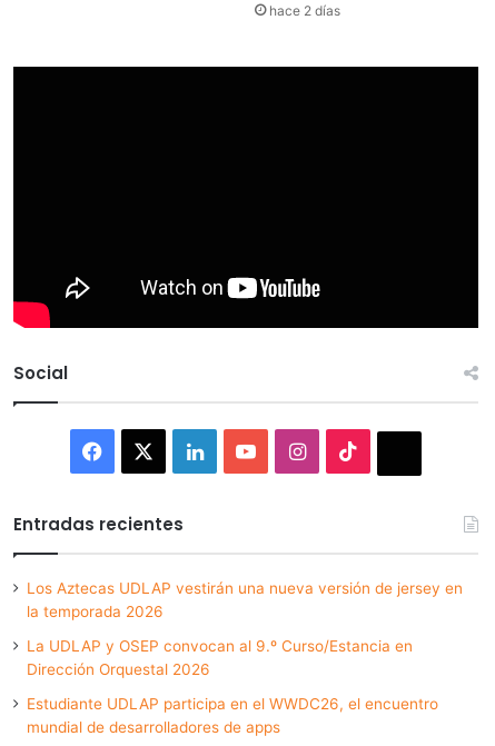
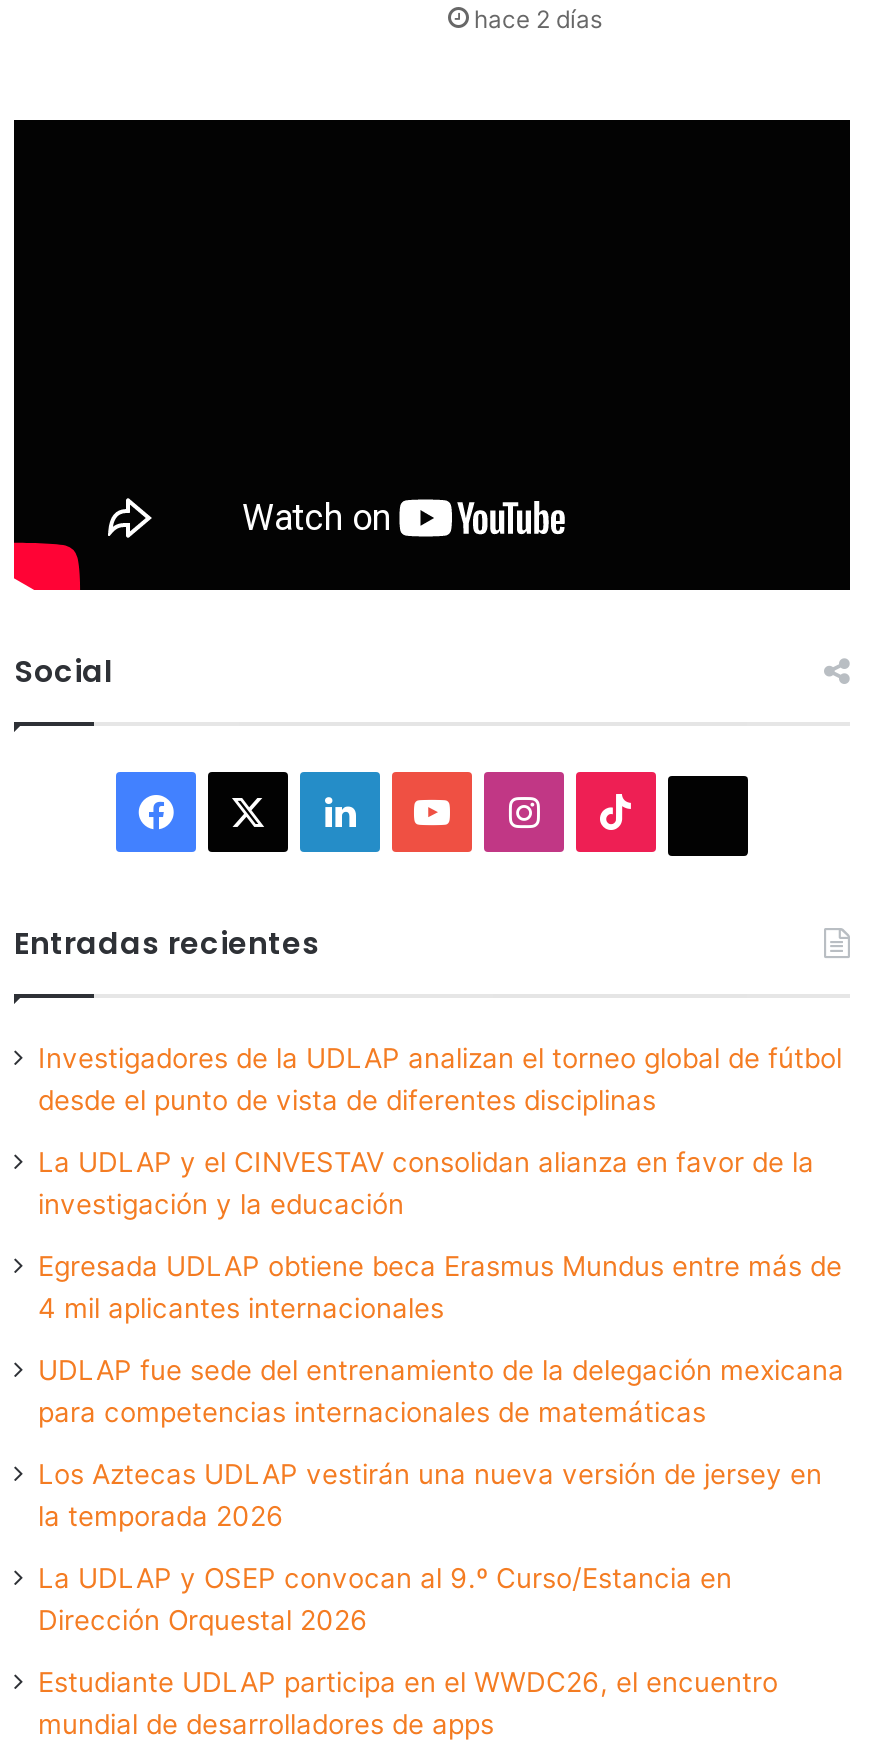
none -> [38,1042,844,1428] Investigadores de la UDLAP analizan el torneo global de fútbol | desde el punto de vista de diferentes disciplinas | La UDLAP y el CINVESTAV consolidan alianza en favor de la | investigación y la educación | Egresada UDLAP obtiene beca Erasmus Mundus entre más de | 4 mil aplicantes internacionales | UDLAP fue sede del entrenamiento de la delegación mexicana | para competencias internacionales de matemáticas

